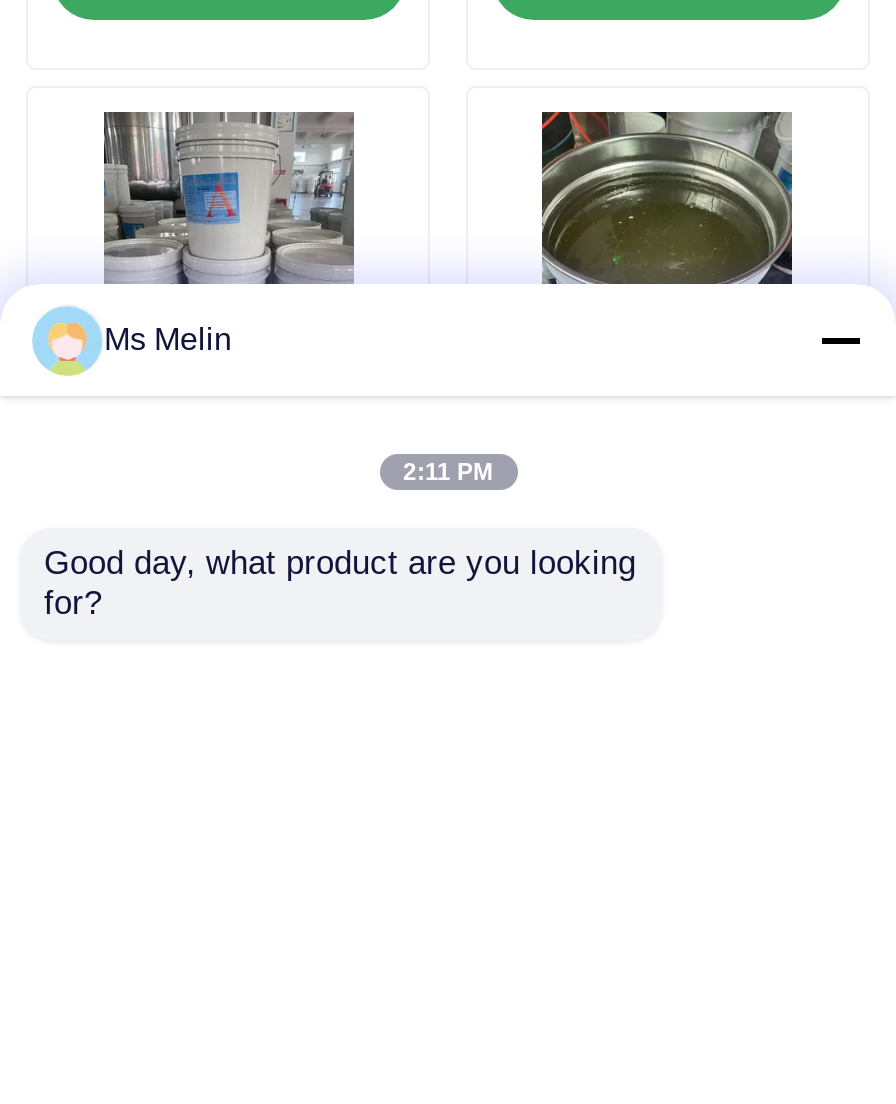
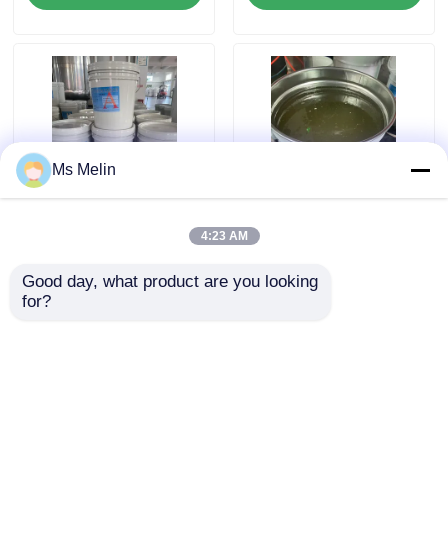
[403,458,493,486] 2:11 PM -> [200,229,247,243] 4:23 AM

